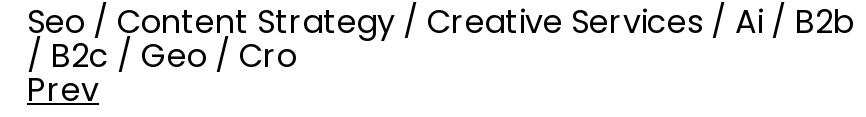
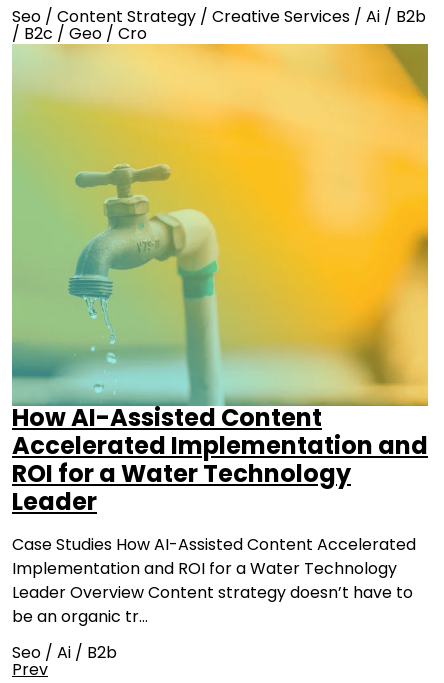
none -> [11,43,429,662] [image] | How AI-Assisted Content | Accelerated Implementation and | ROI for a Water Technology | Leader | Case Studies How AI-Assisted Content Accelerated | Implementation and ROI for a Water Technology | Leader Overview Content strategy doesn’t have to | be an organic tr… | Seo / Ai / B2b

